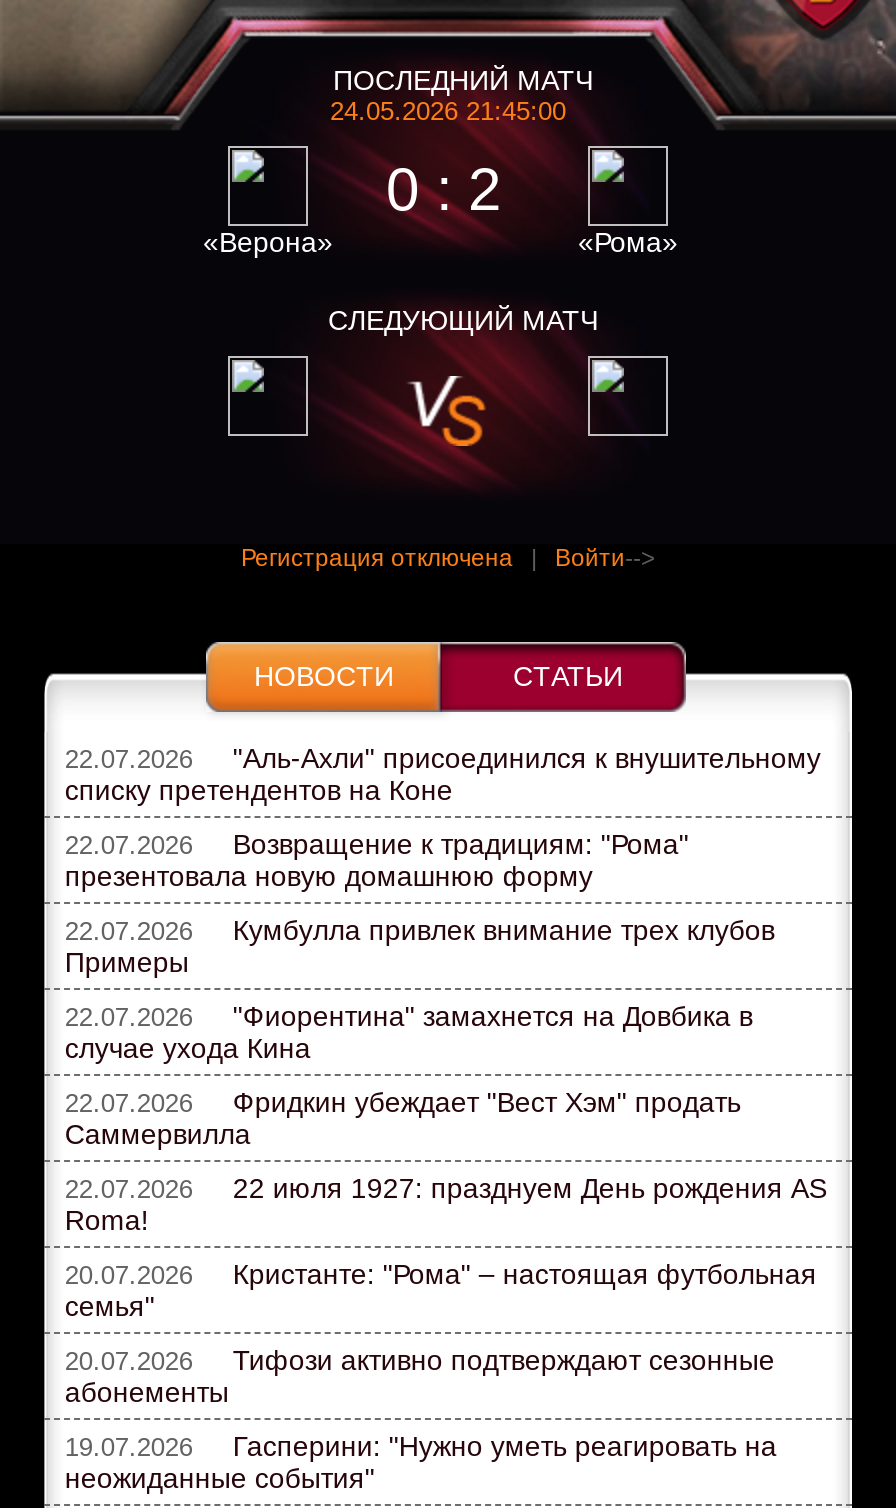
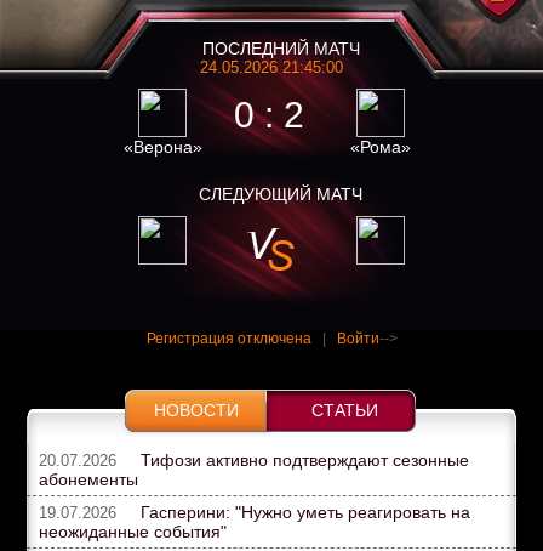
[65,742,827,1322] 22.07.2026 "Аль-Ахли" присоединился к внушительному | списку претендентов на Коне | 22.07.2026 Возвращение к традициям: "Рома" | презентовала новую домашнюю форму | 22.07.2026 Кумбулла привлек внимание трех клубов | Примеры | 22.07.2026 "Фиорентина" замахнется на Довбика в | случае ухода Кина | 22.07.2026 Фридкин убеждает "Вест Хэм" продать | Саммервилла | 22.07.2026 22 июля 1927: празднуем День рождения AS | Roma! | 20.07.2026 Кристанте: "Рома" – настоящая футбольная | семья" -> none

